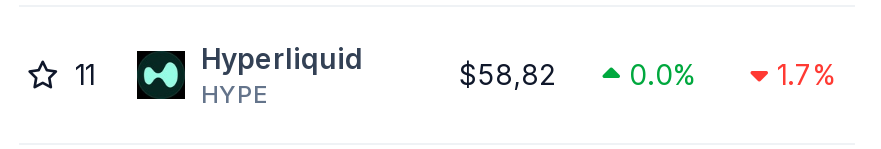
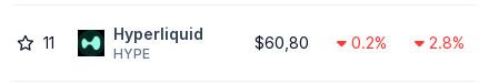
[459,57,555,91] $58,82 -> [255,33,309,52] $60,80
[629,57,695,91] 0.0% -> [351,33,387,52] 0.2%
[777,57,835,91] 1.7% -> [429,33,465,52] 2.8%

